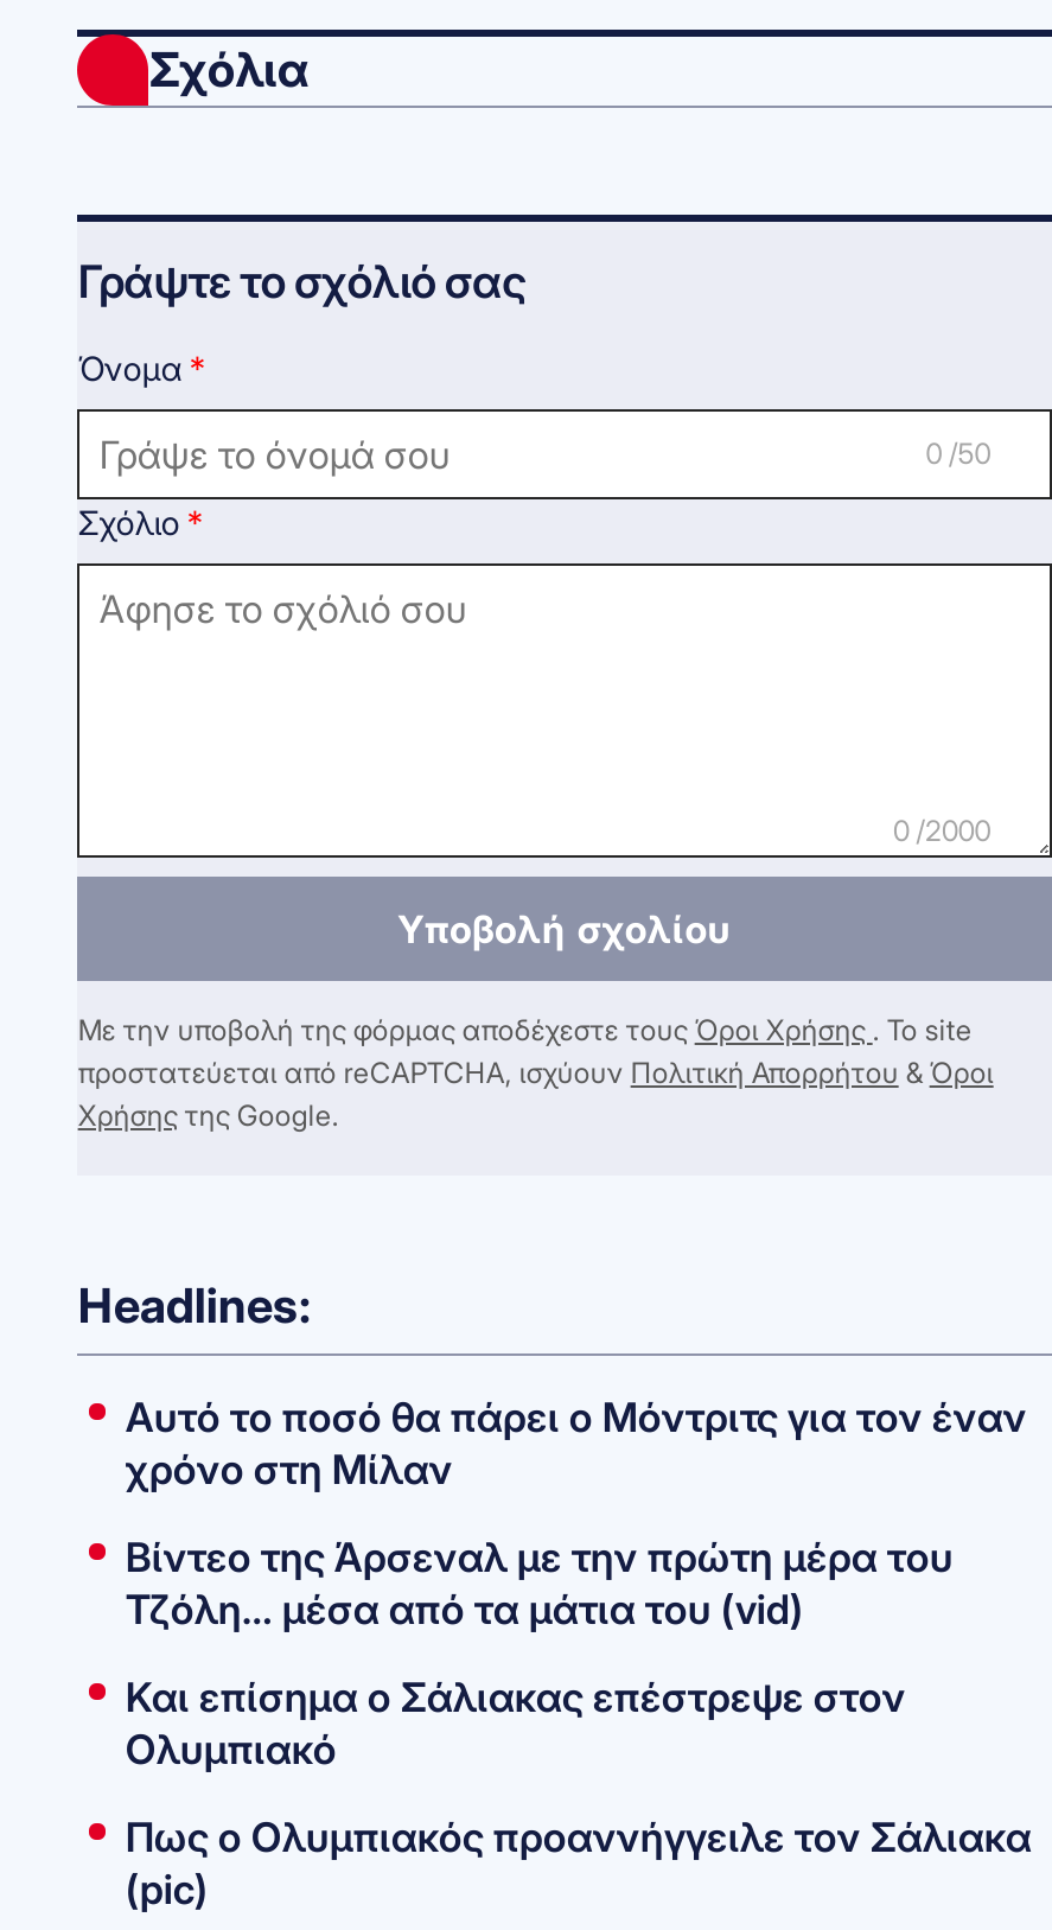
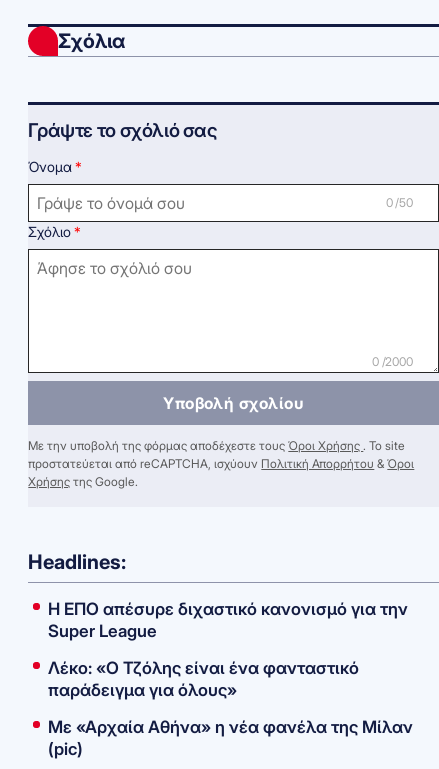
[125,1393,1031,1860] Αυτό το ποσό θα πάρει ο Μόντριτς για τον έναν | χρόνο στη Μίλαν | Βίντεο της Άρσεναλ με την πρώτη μέρα του | Τζόλη… μέσα από τα μάτια του (vid) | Και επίσημα ο Σάλιακας επέστρεψε στον | Ολυμπιακό | Πως ο Ολυμπιακός προαννήγγειλε τον Σάλιακα -> [48,599,413,737] Η ΕΠΟ απέσυρε διχαστικό κανονισμό για την | Super League | Λέκο: «Ο Τζόλης είναι ένα φανταστικό | παράδειγμα για όλους» | Με «Αρχαία Αθήνα» η νέα φανέλα της Μίλαν

